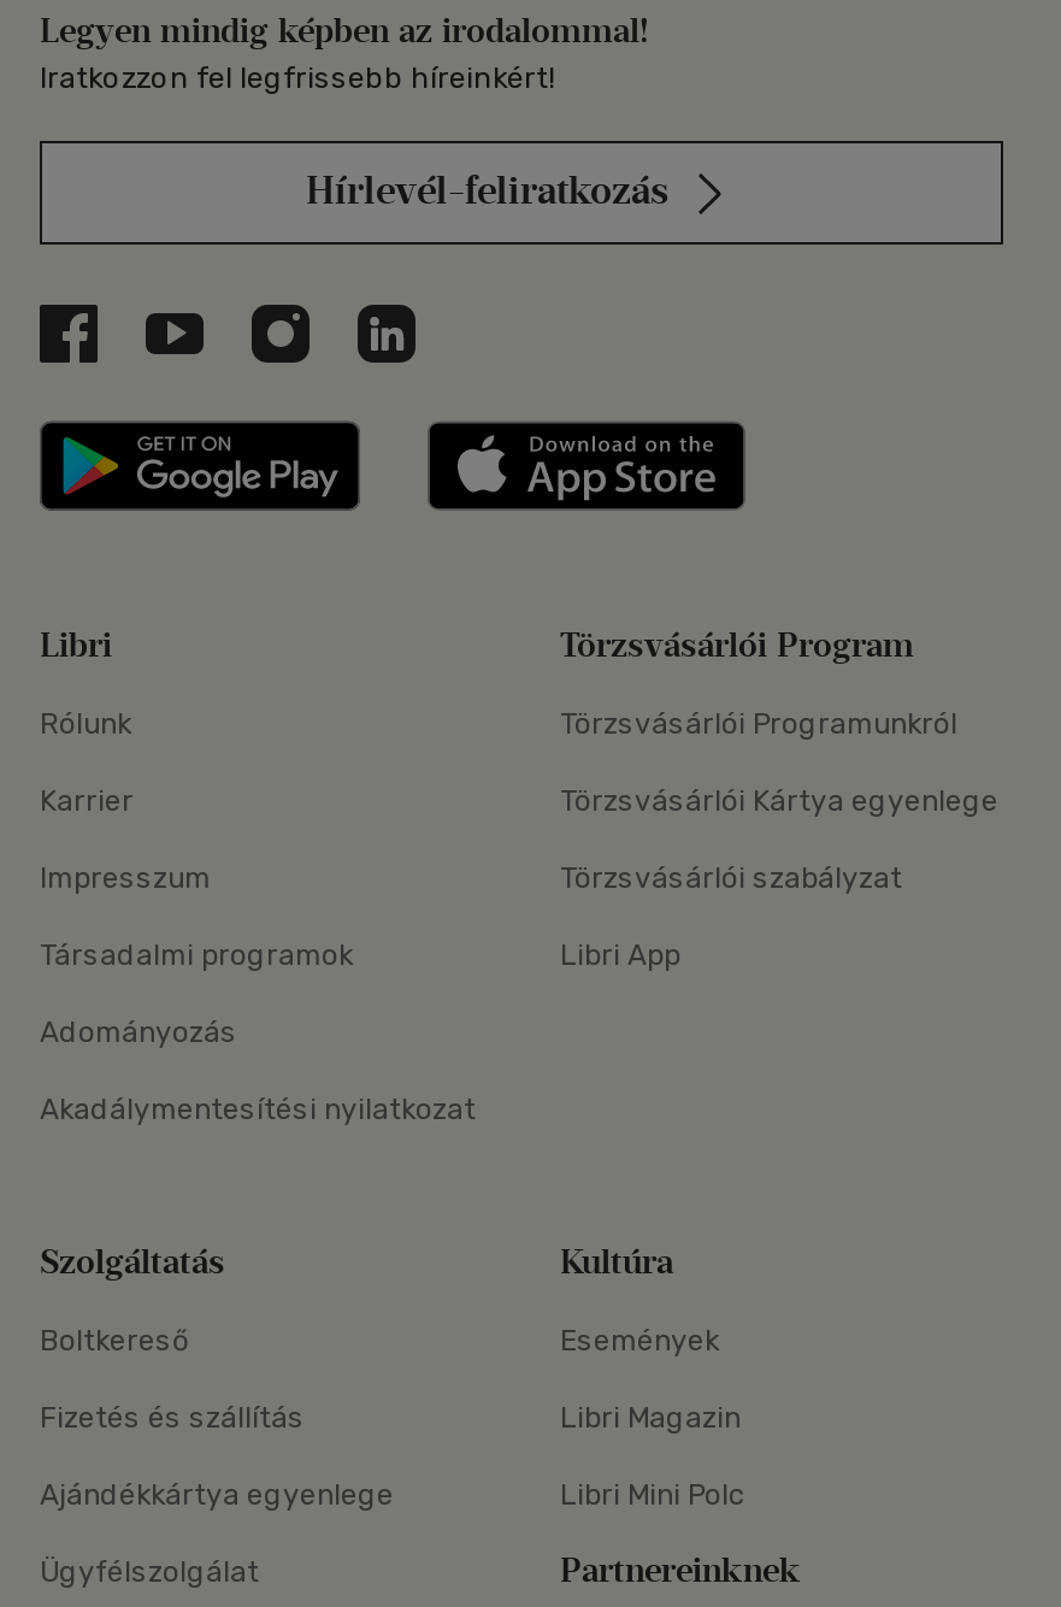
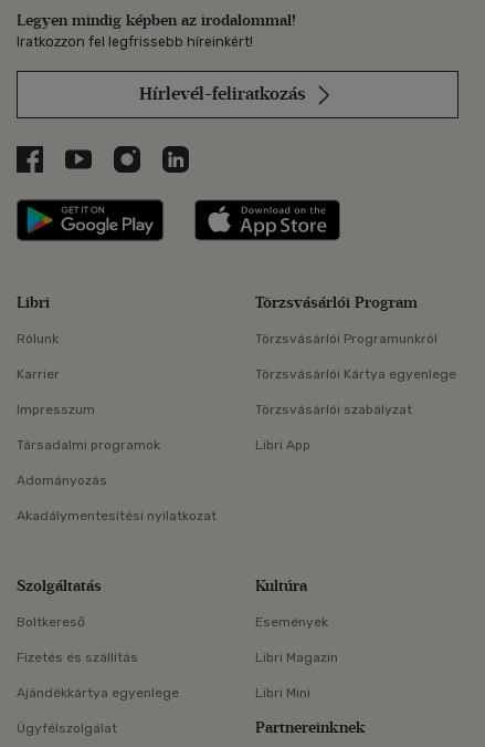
[560,1478,745,1512] Libri Mini Polc -> [255,685,310,701] Libri Mini

